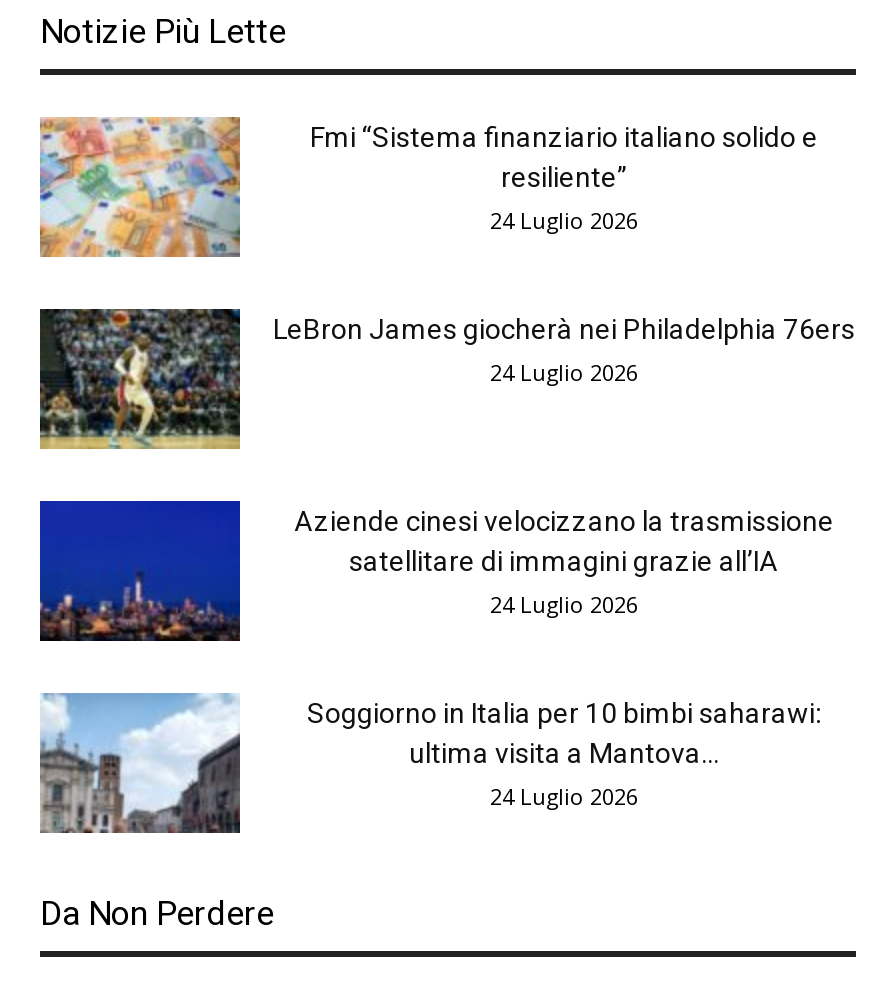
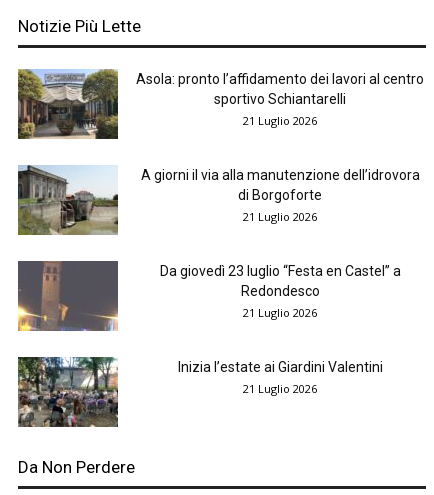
[38,115,818,259] [image] | Fmi “Sistema finanziario italiano solido e | resiliente” | 24 Luglio 2026 -> [17,69,424,140] [image] | Asola: pronto l’affidamento dei lavori al centro | sportivo Schiantarelli | 21 Luglio 2026
[38,307,855,451] [image] | LeBron James giocherà nei Philadelphia 76ers | 24 Luglio 2026 -> [17,165,419,236] [image] | A giorni il via alla manutenzione dell’idrovora | di Borgoforte | 21 Luglio 2026
[38,499,242,643] [image] -> [17,260,119,332] [image]
[294,504,834,618] Aziende cinesi velocizzano la trasmissione | satellitare di immagini grazie all’IA | 24 Luglio 2026 -> [159,263,400,320] Da giovedì 23 luglio “Festa en Castel” a | Redondesco | 21 Luglio 2026
[40,691,242,835] [image] -> [17,356,119,428] [image]
[307,696,821,810] Soggiorno in Italia per 10 bimbi saharawi: | ultima visita a Mantova... | 24 Luglio 2026 -> [177,359,382,396] Inizia l’estate ai Giardini Valentini | 21 Luglio 2026

